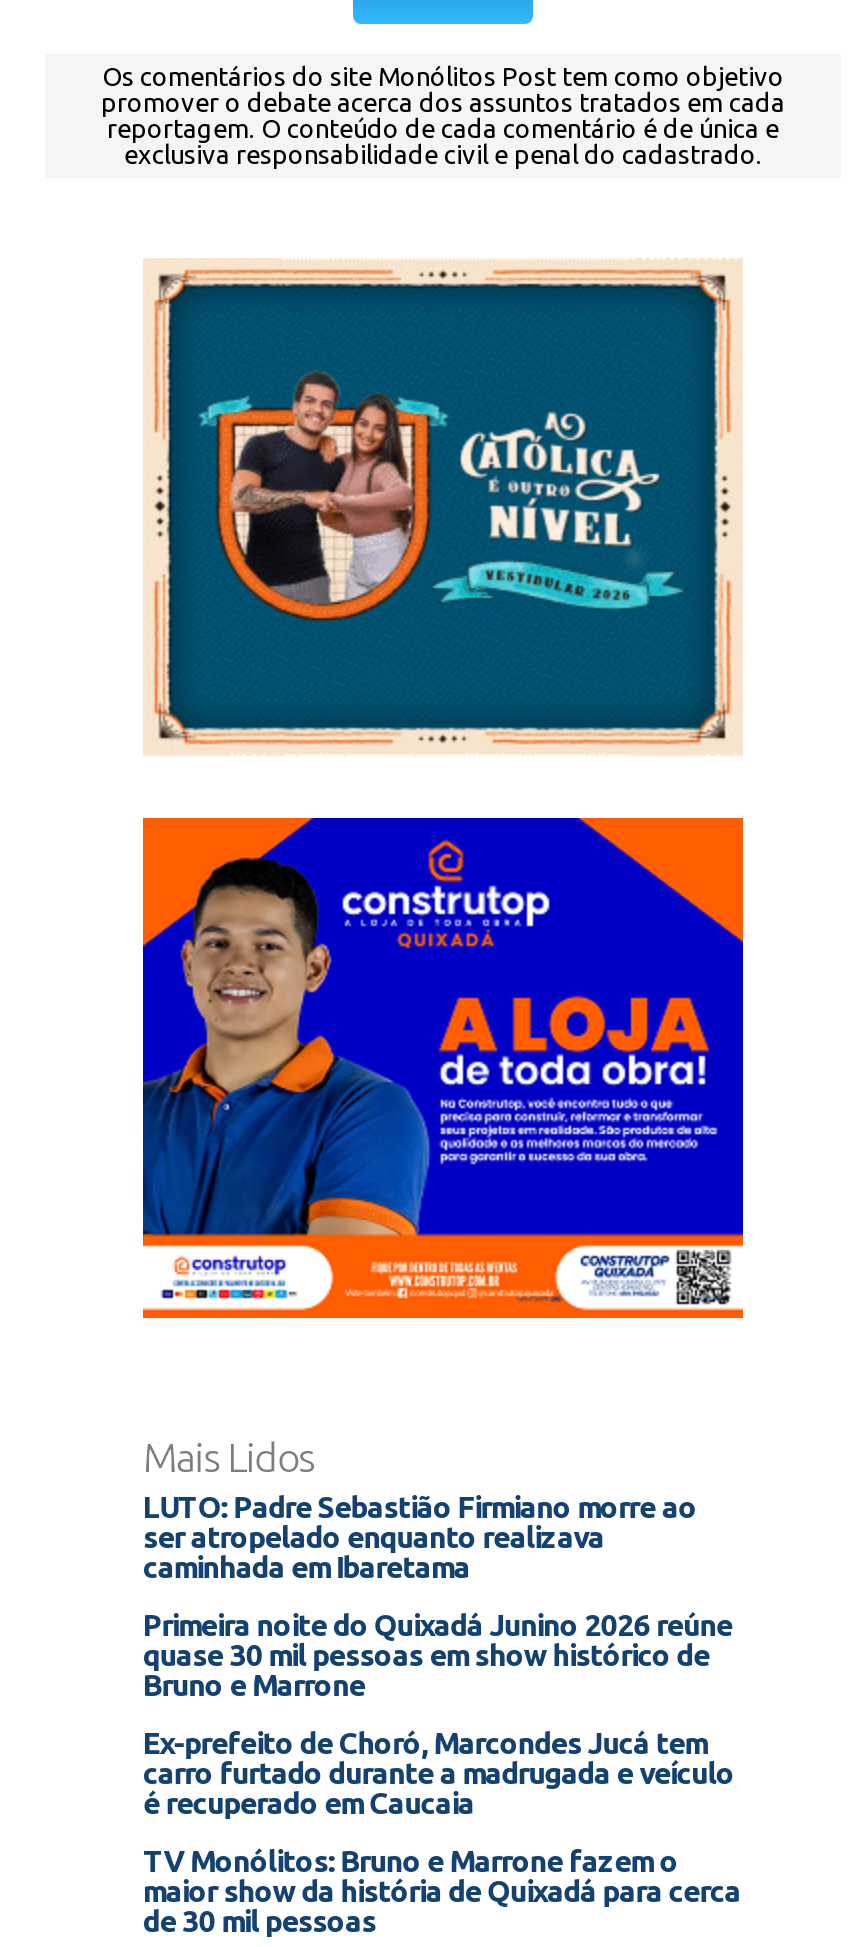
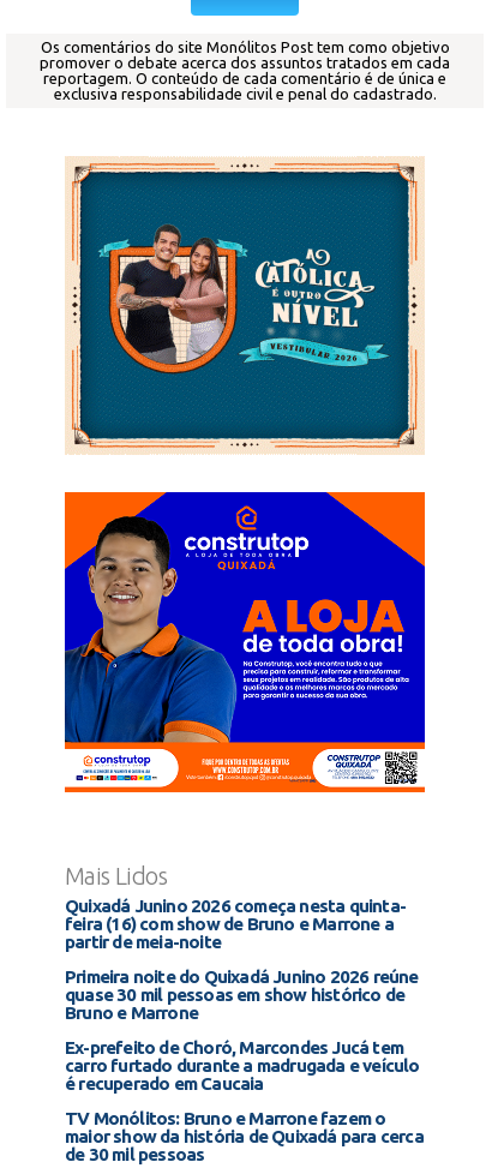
[143,1490,697,1584] LUTO: Padre Sebastião Firmiano morre ao | ser atropelado enquanto realizava | caminhada em Ibaretama -> [65,896,406,952] Quixadá Junino 2026 começa nesta quinta- | feira (16) com show de Bruno e Marrone a | partir de meia-noite

